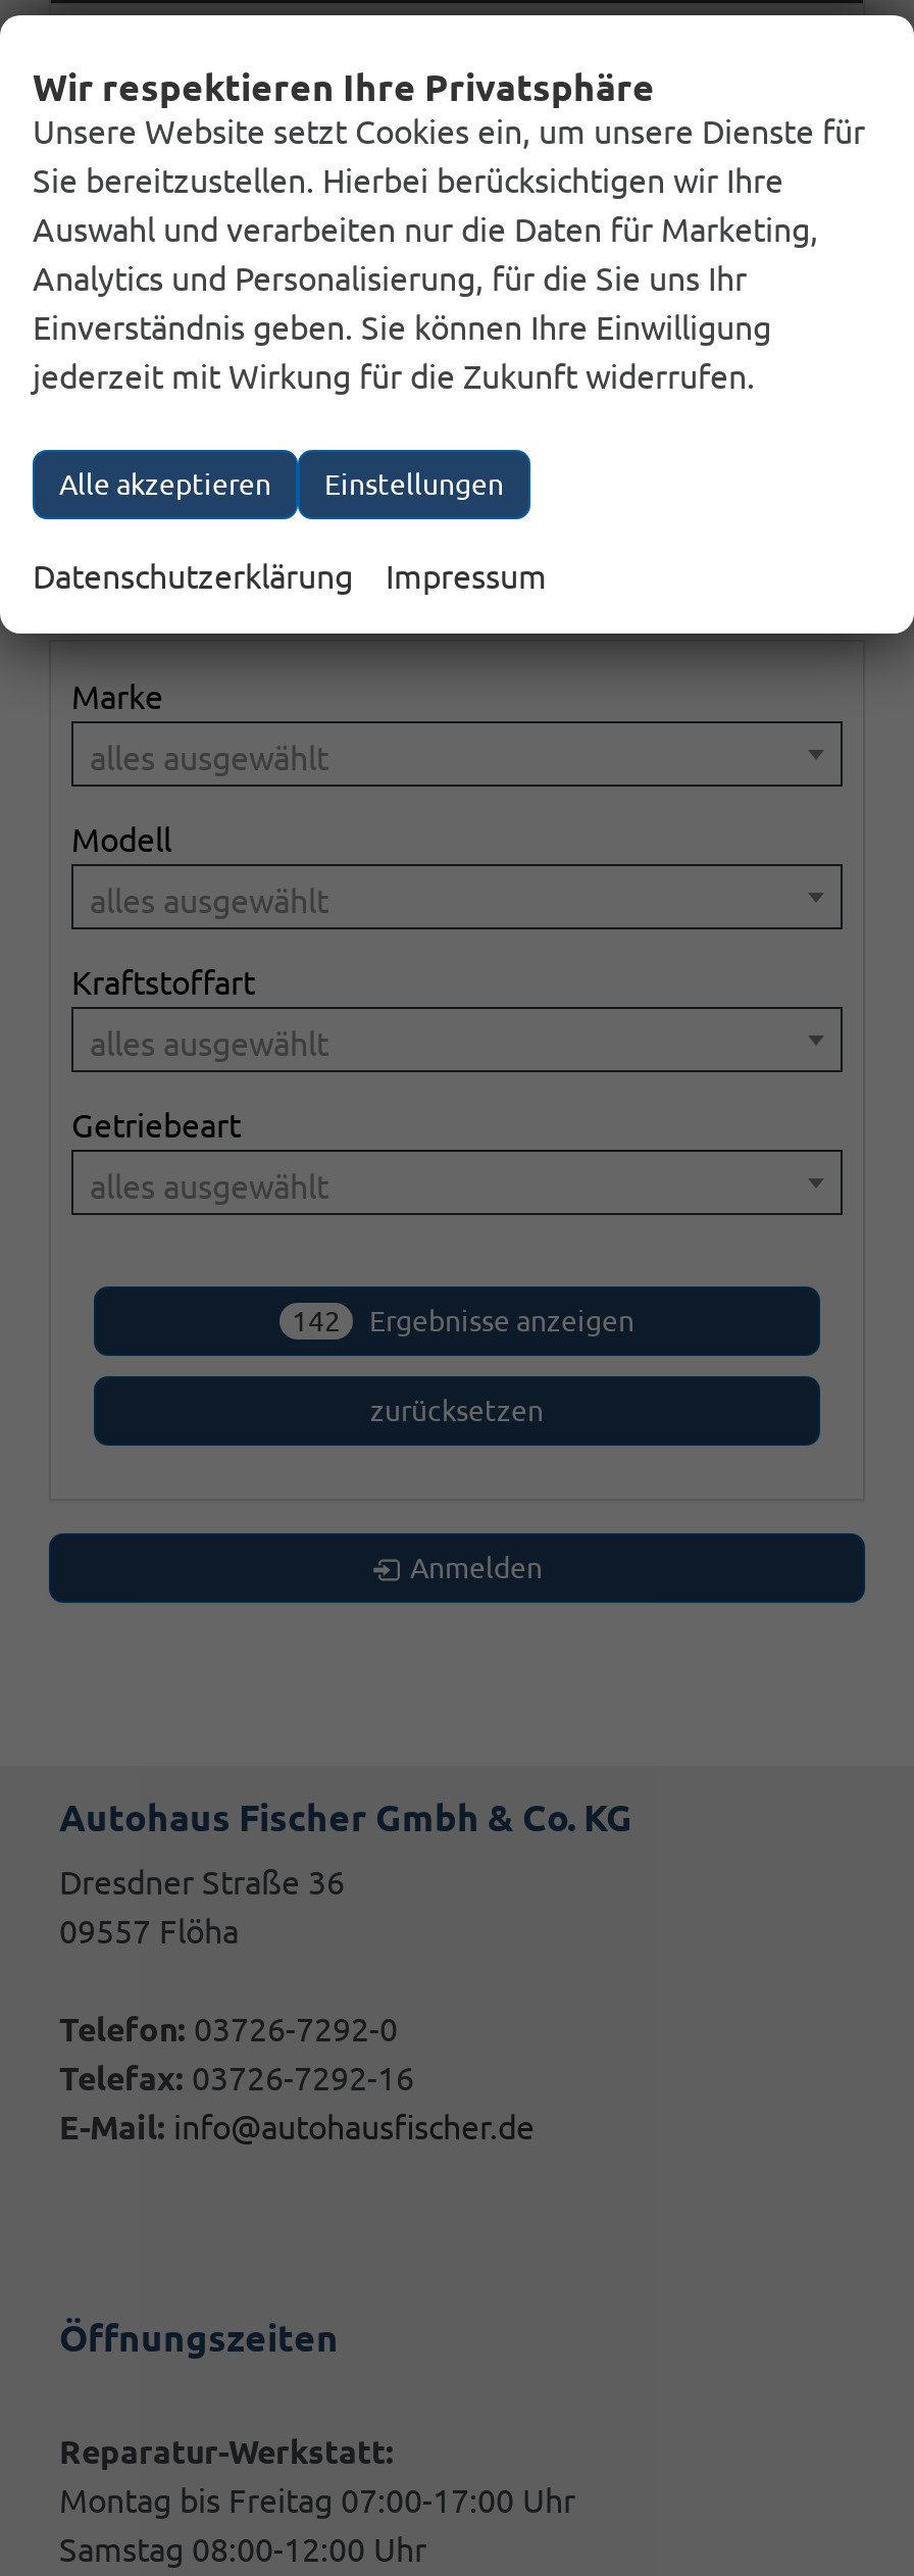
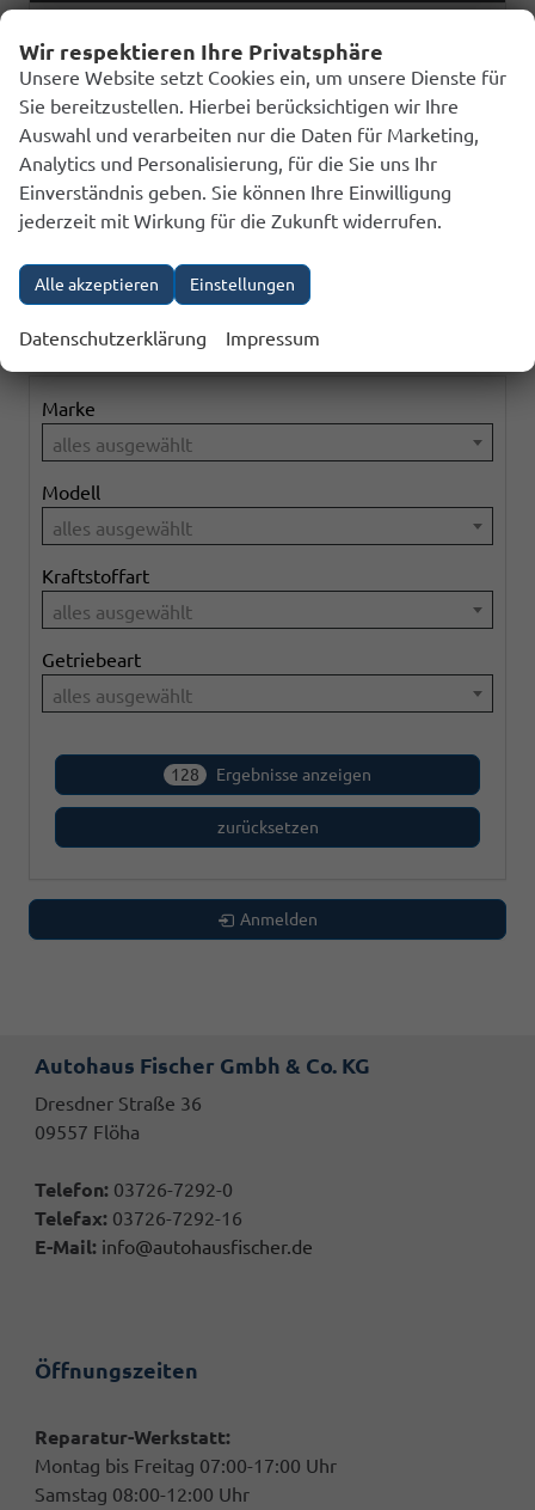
[292,1304,634,1337] 142 Ergebnisse anzeigen -> [171,765,371,784] 128 Ergebnisse anzeigen

